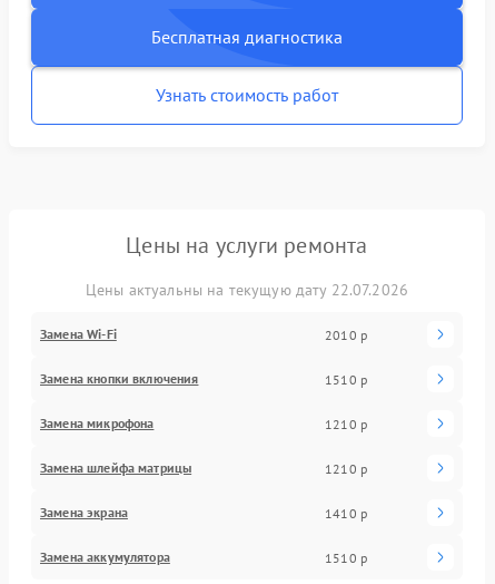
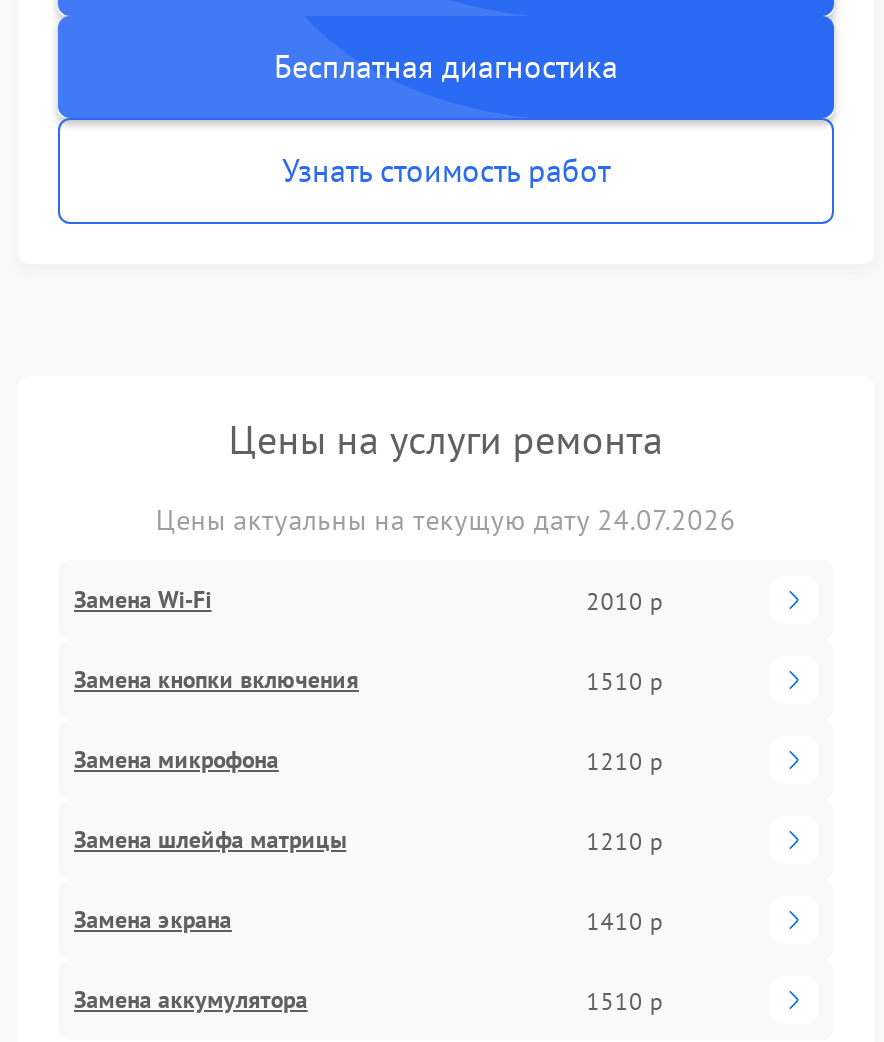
[86,280,408,300] Цены актуальны на текущую дату 22.07.2026 -> [156,502,736,538] Цены актуальны на текущую дату 24.07.2026

